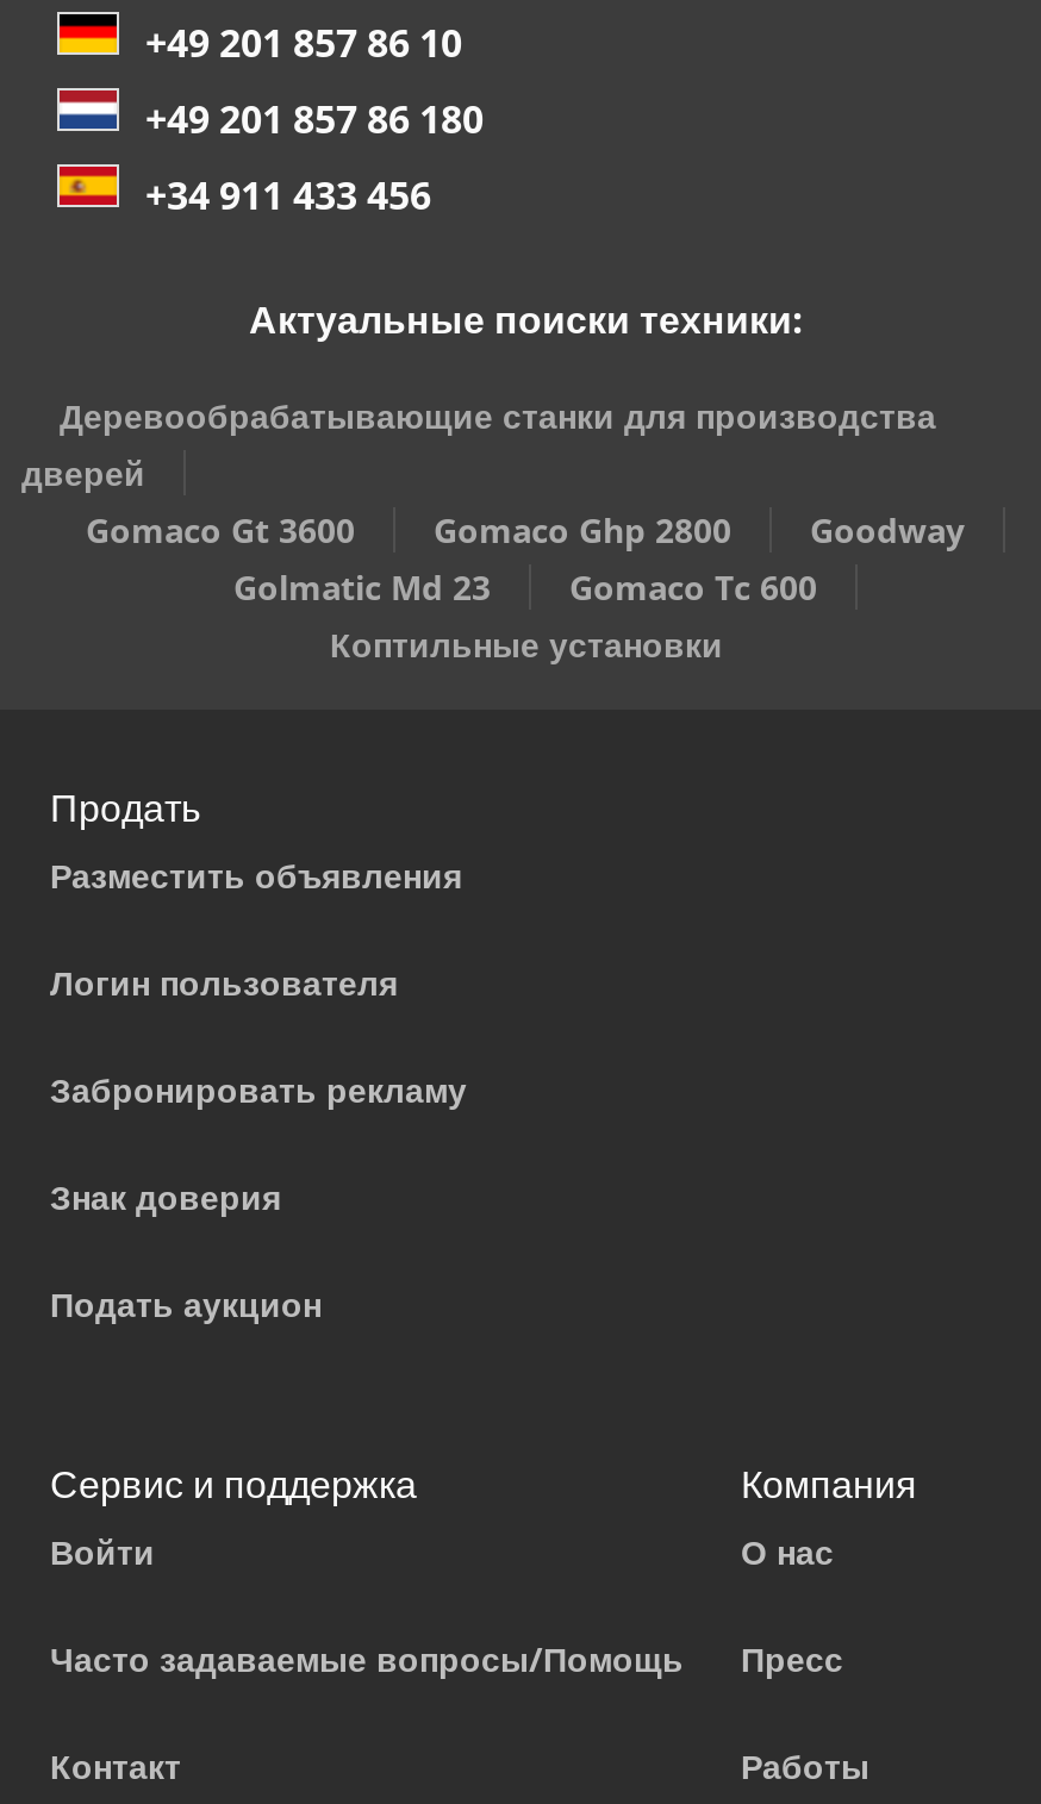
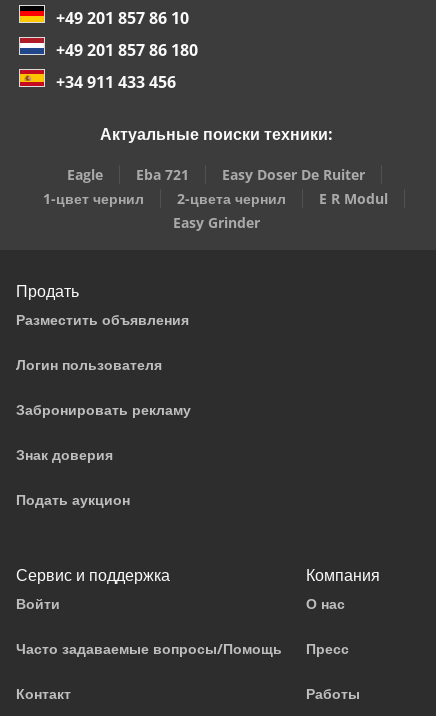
[21,392,965,666] Деревообрабатывающие станки для производства | дверей | Gomaco Gt 3600 | Gomaco Ghp 2800 | Goodway | Golmatic Md 23 | Gomaco Tc 600 | Коптильные установки -> [43,165,388,232] Eagle | Eba 721 | Easy Doser De Ruiter | 1-цвет чернил | 2-цвета чернил | E R Modul | Easy Grinder

